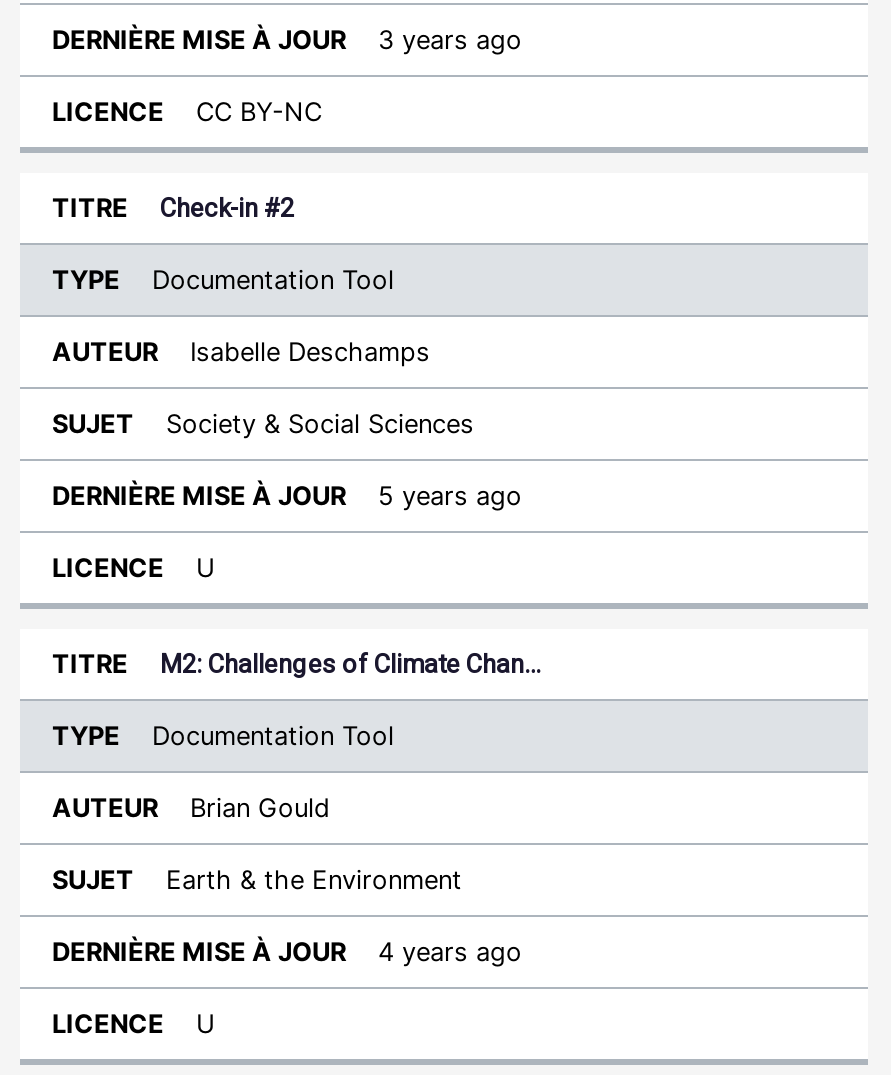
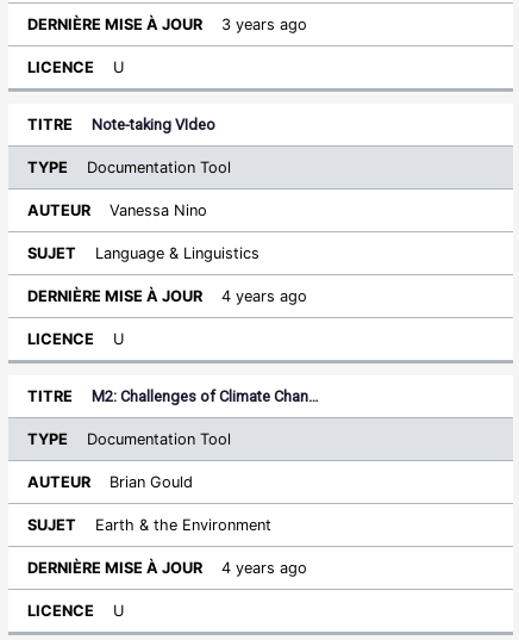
[196,97,322,127] CC BY-NC -> [113,58,124,76] U
[160,193,294,223] Check-in #2 -> [92,116,215,133] Note-taking VIdeo
[190,337,430,367] Isabelle Deschamps -> [110,201,207,219] Vanessa Nino
[166,409,474,439] Society & Social Sciences -> [95,244,259,262] Language & Linguistics
[378,481,522,511] 5 years ago -> [221,287,307,305] 4 years ago

